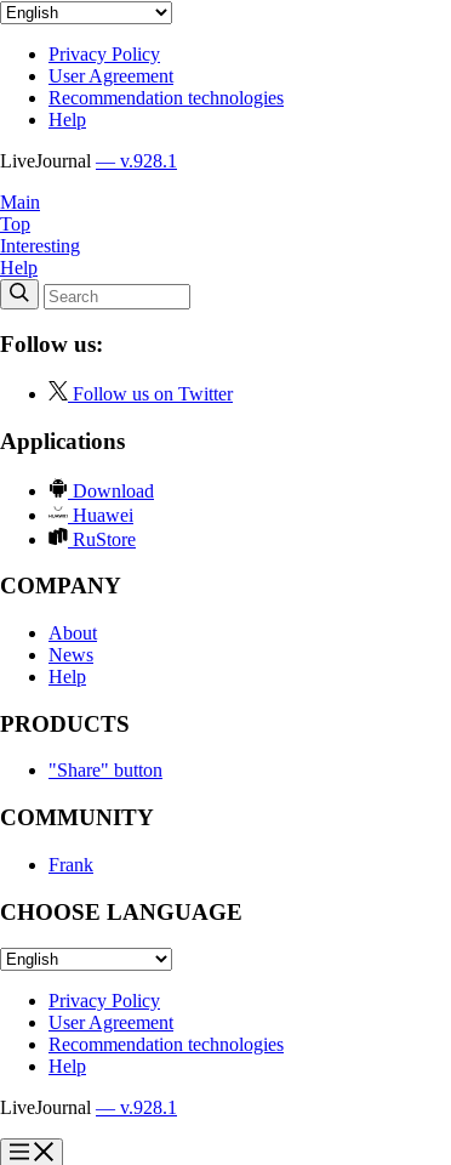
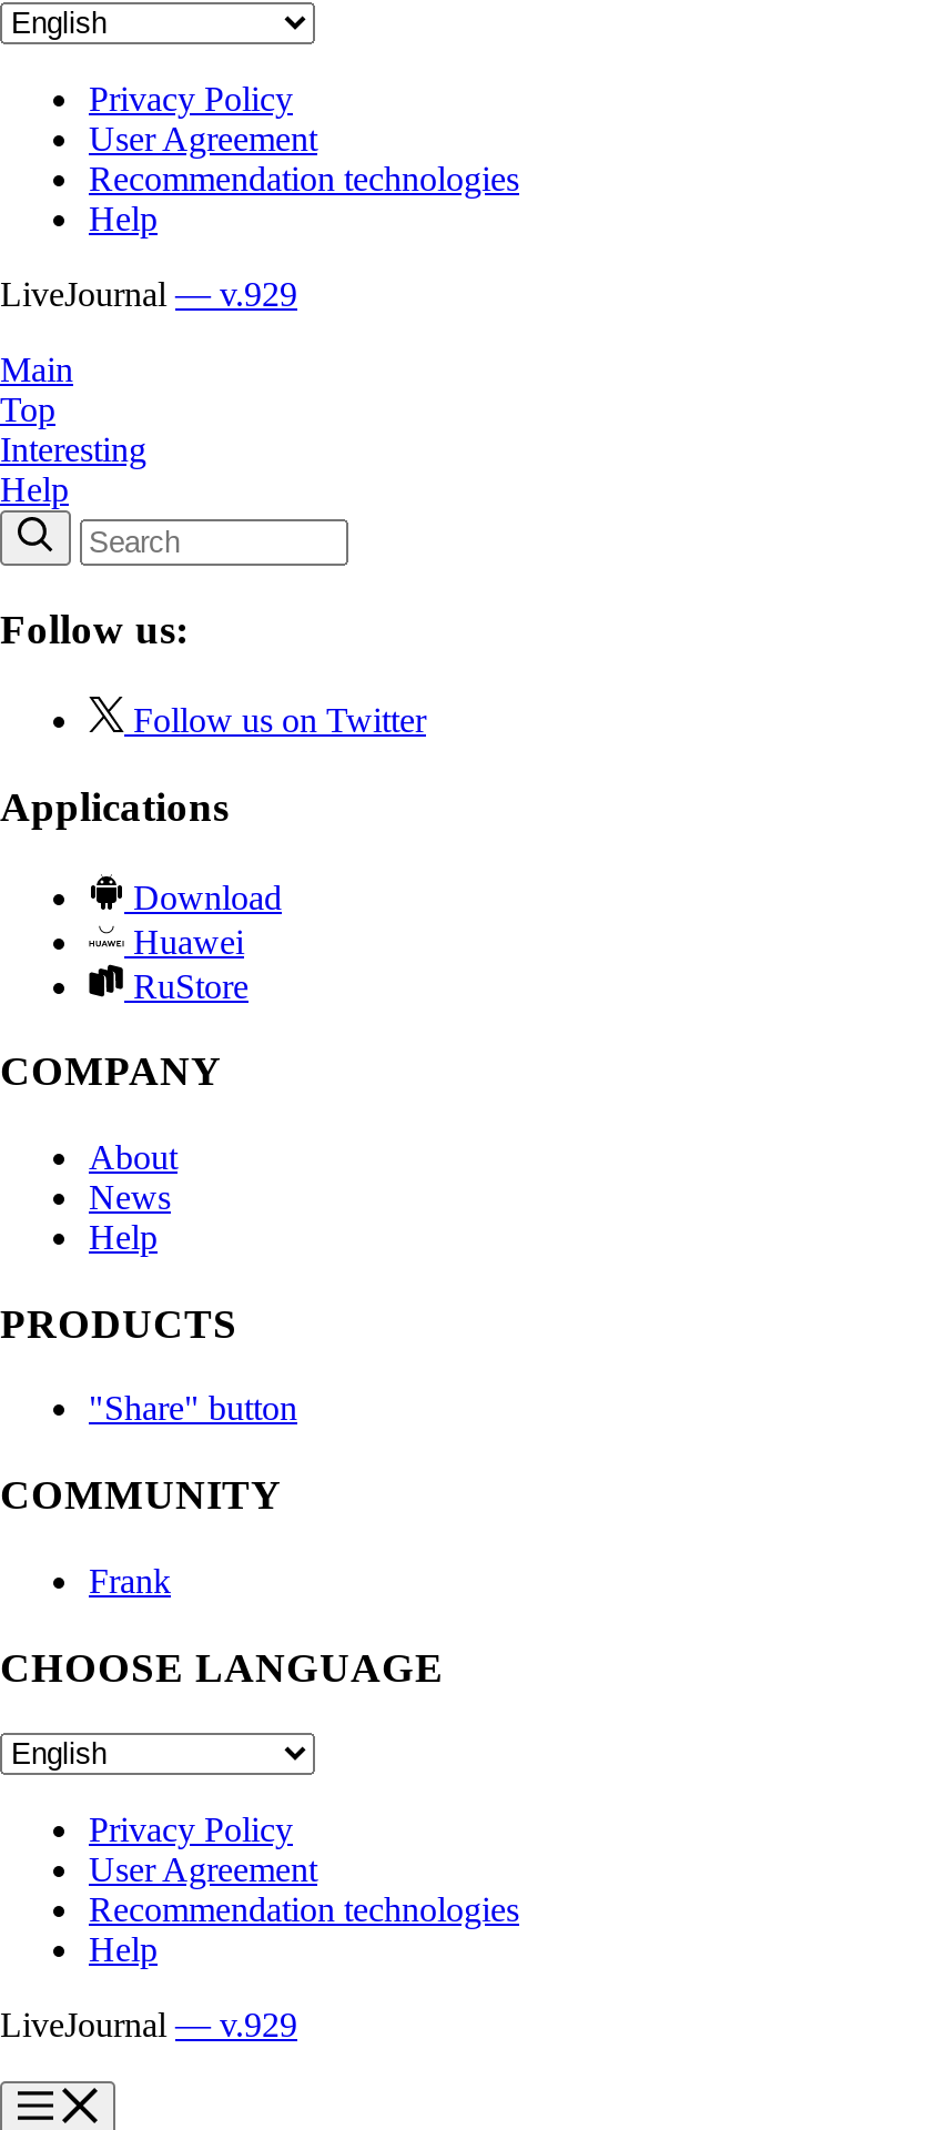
[0,150,177,171] LiveJournal — v.928.1 -> [0,274,297,312] LiveJournal — v.929
[0,1097,177,1118] LiveJournal — v.928.1 -> [0,2006,297,2044] LiveJournal — v.929

